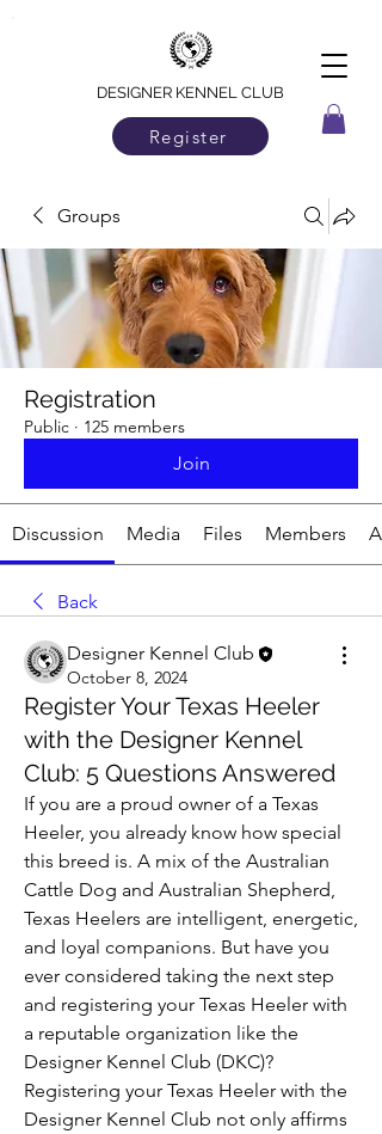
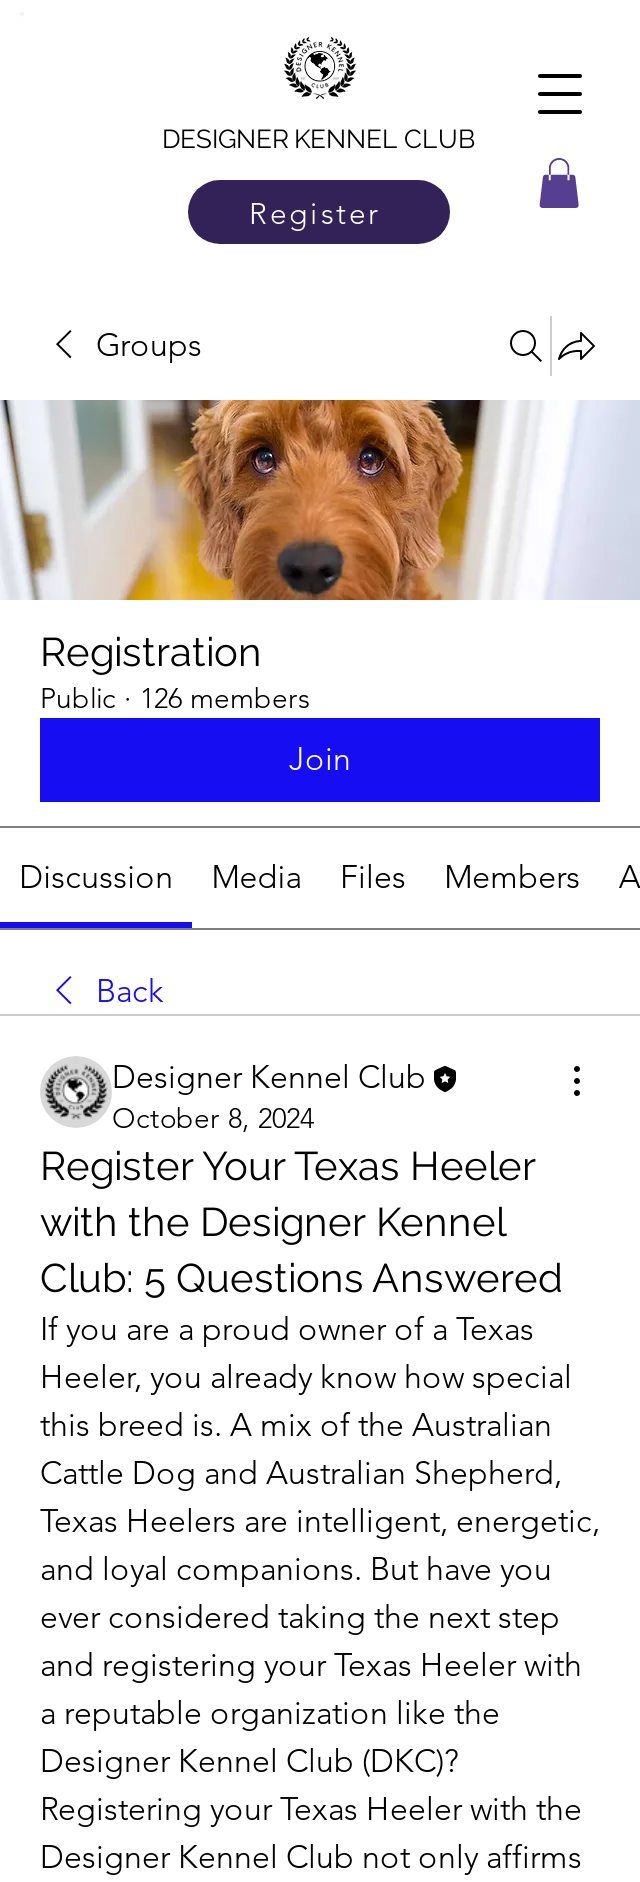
[24,416,185,437] Public · 125 members -> [40,680,310,716] Public · 126 members

